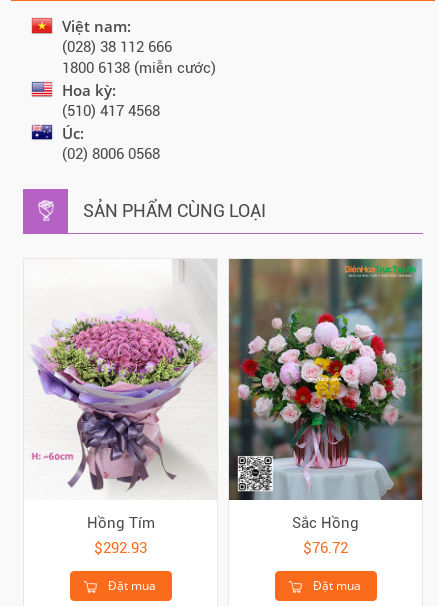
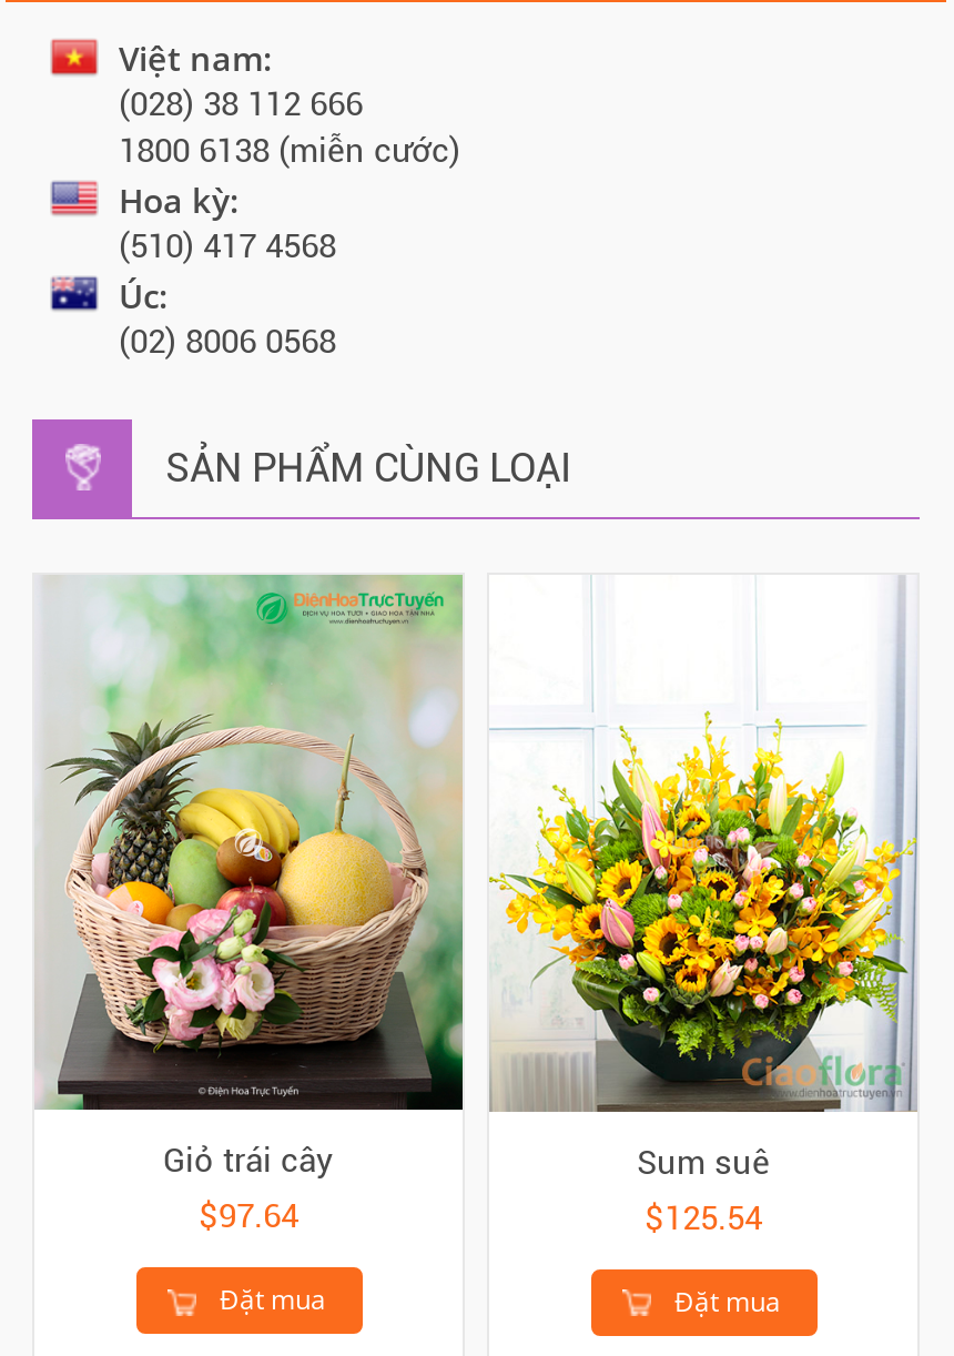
[25,259,217,557] [image] | Hồng Tím | $292.93 -> [34,573,465,1237] [image] | Giỏ trái cây | $97.64
[228,258,423,557] [image] | Sắc Hồng | $76.72 -> [487,575,917,1237] [image] | Sum suê | $125.54

